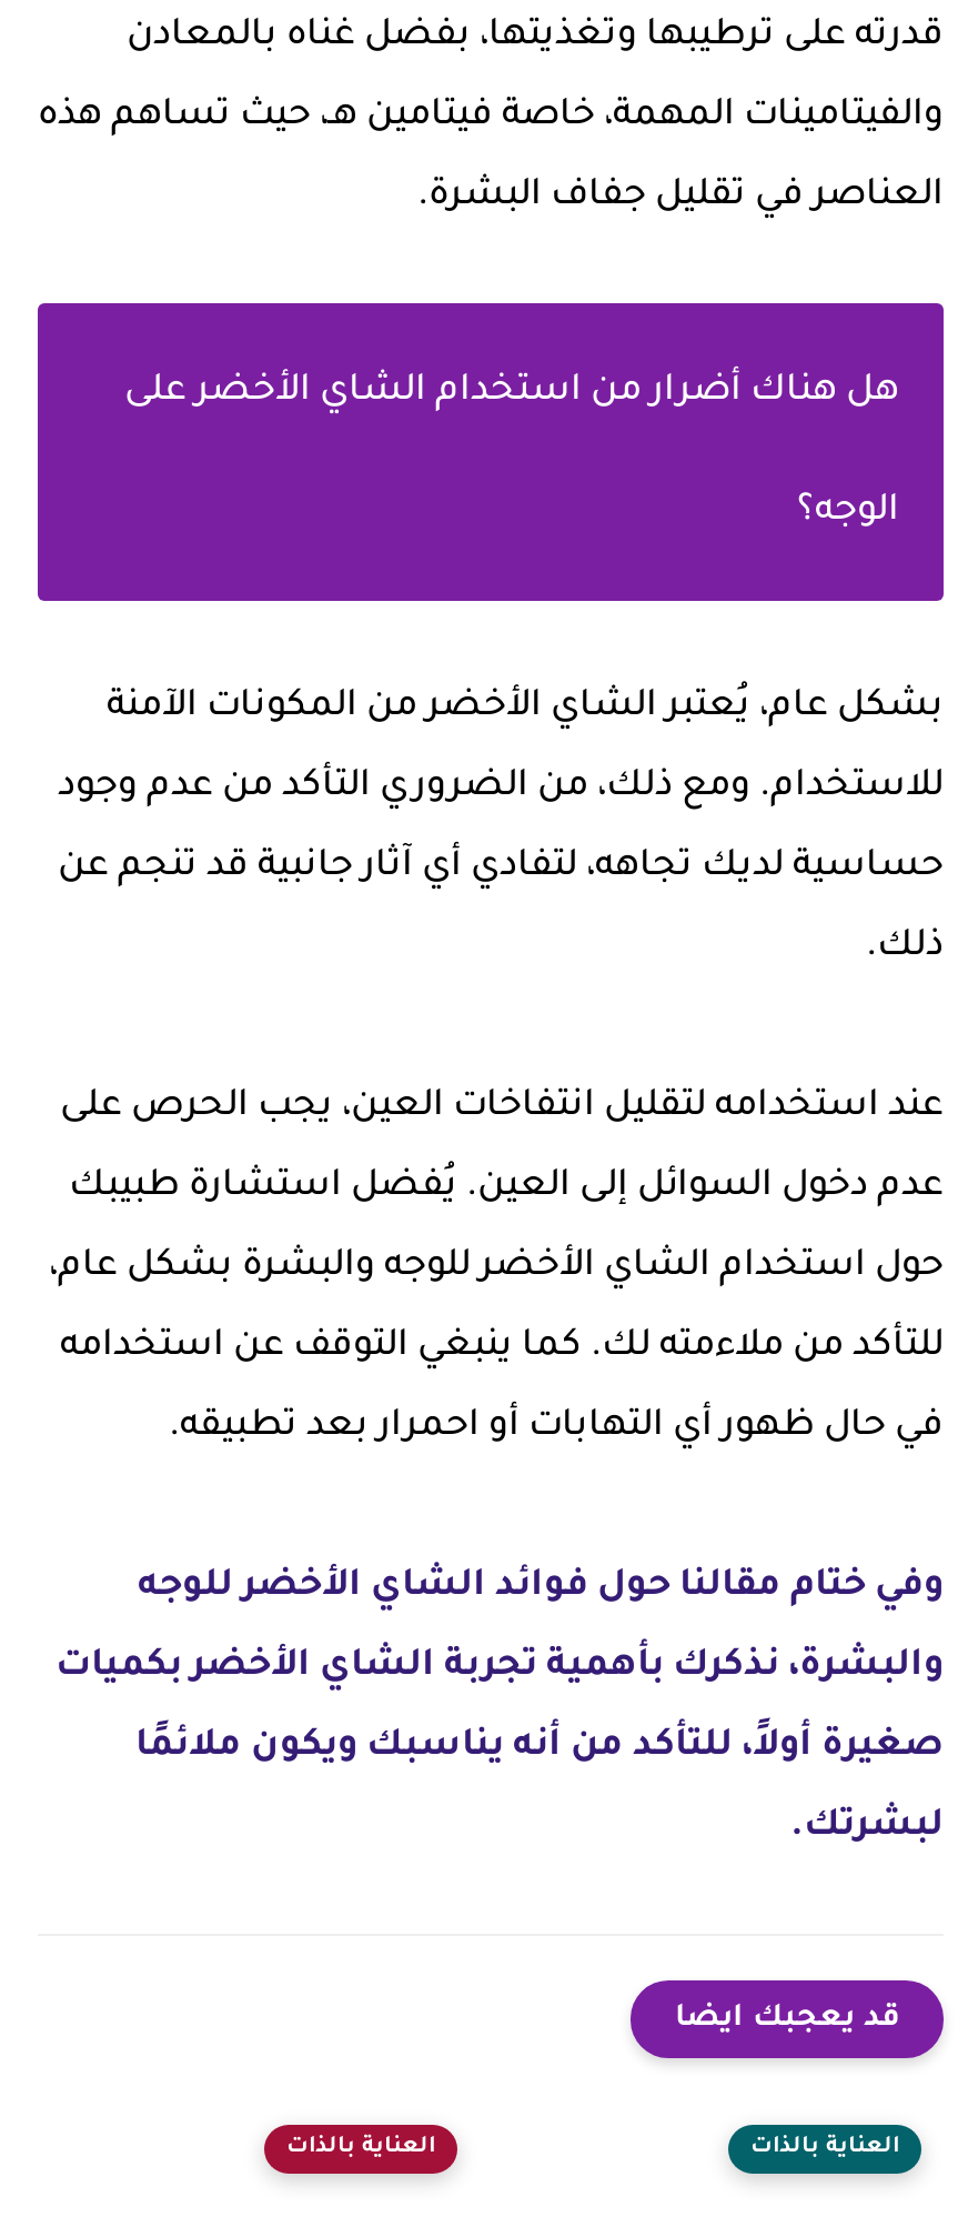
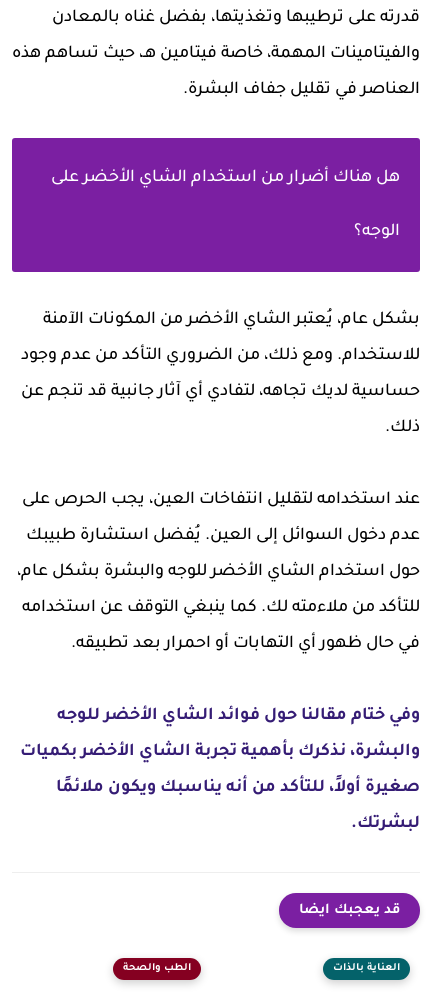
[286,2135,435,2159] العناية بالذات -> [123,962,191,973] الطب والصحة

